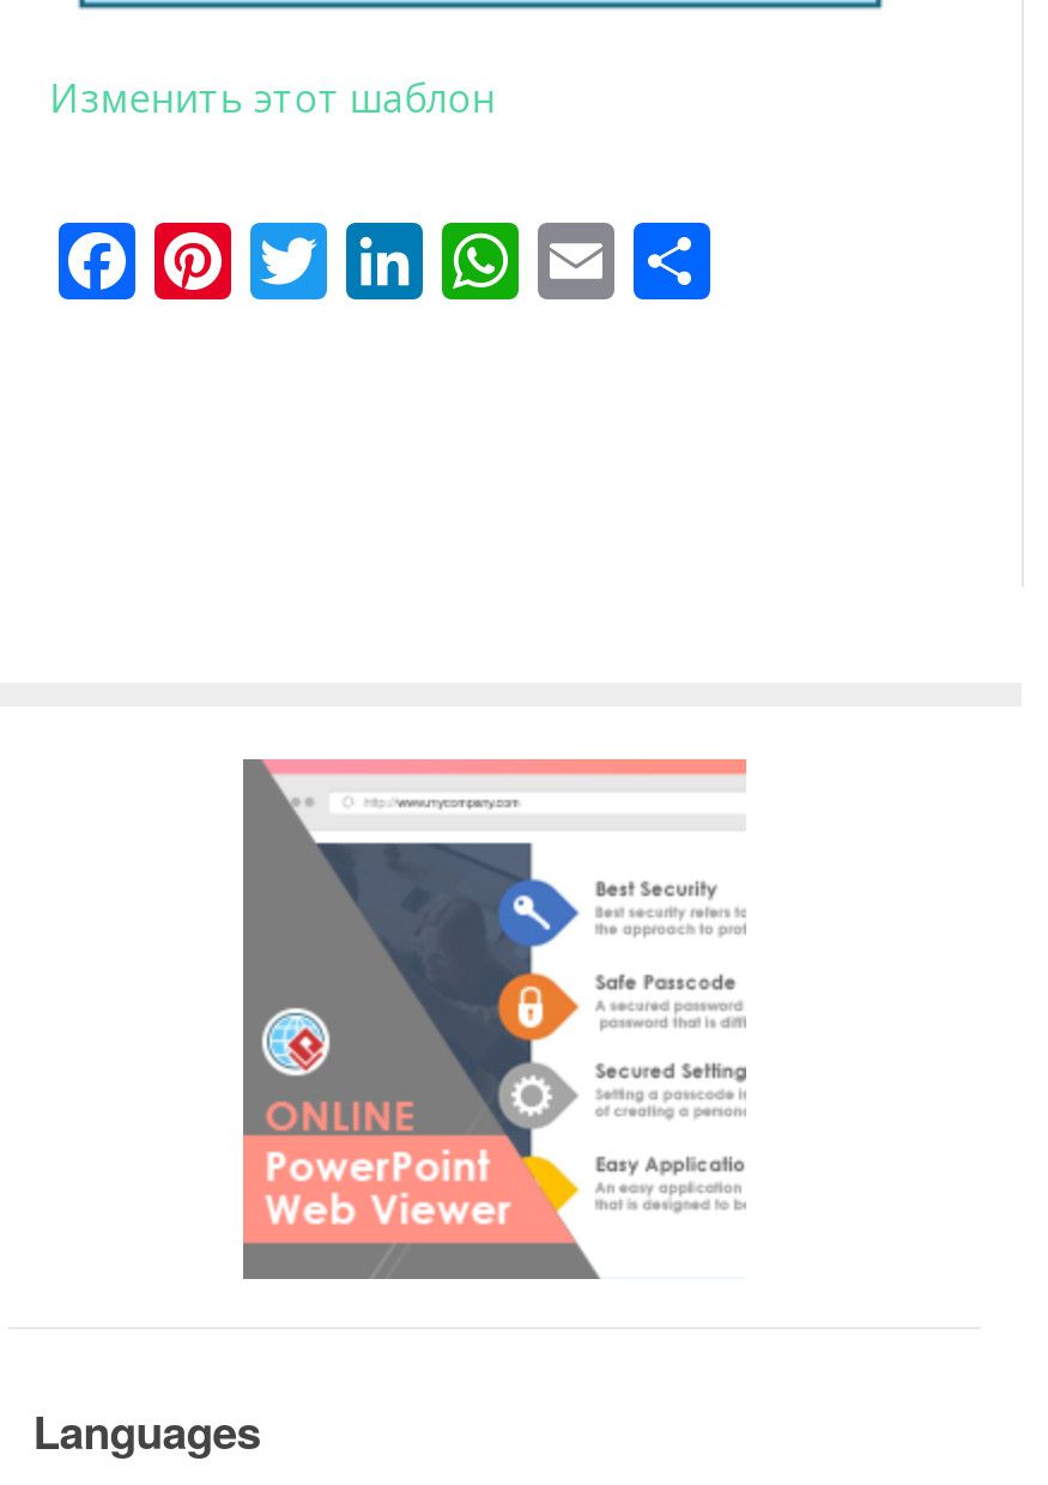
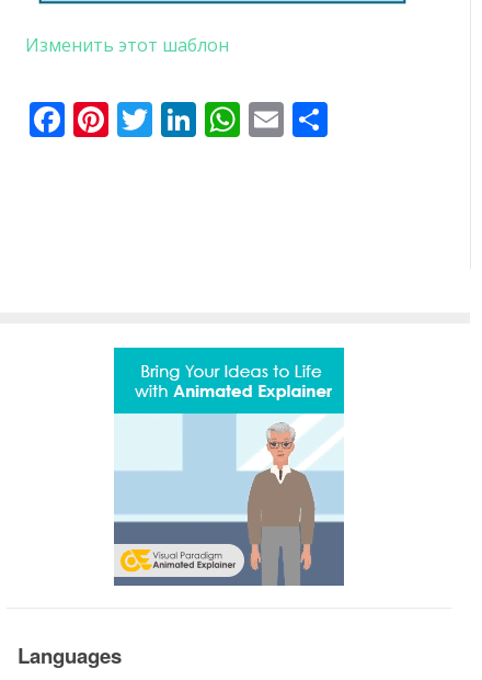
[241,757,749,1279] [image] -> [113,347,345,587] [image]

